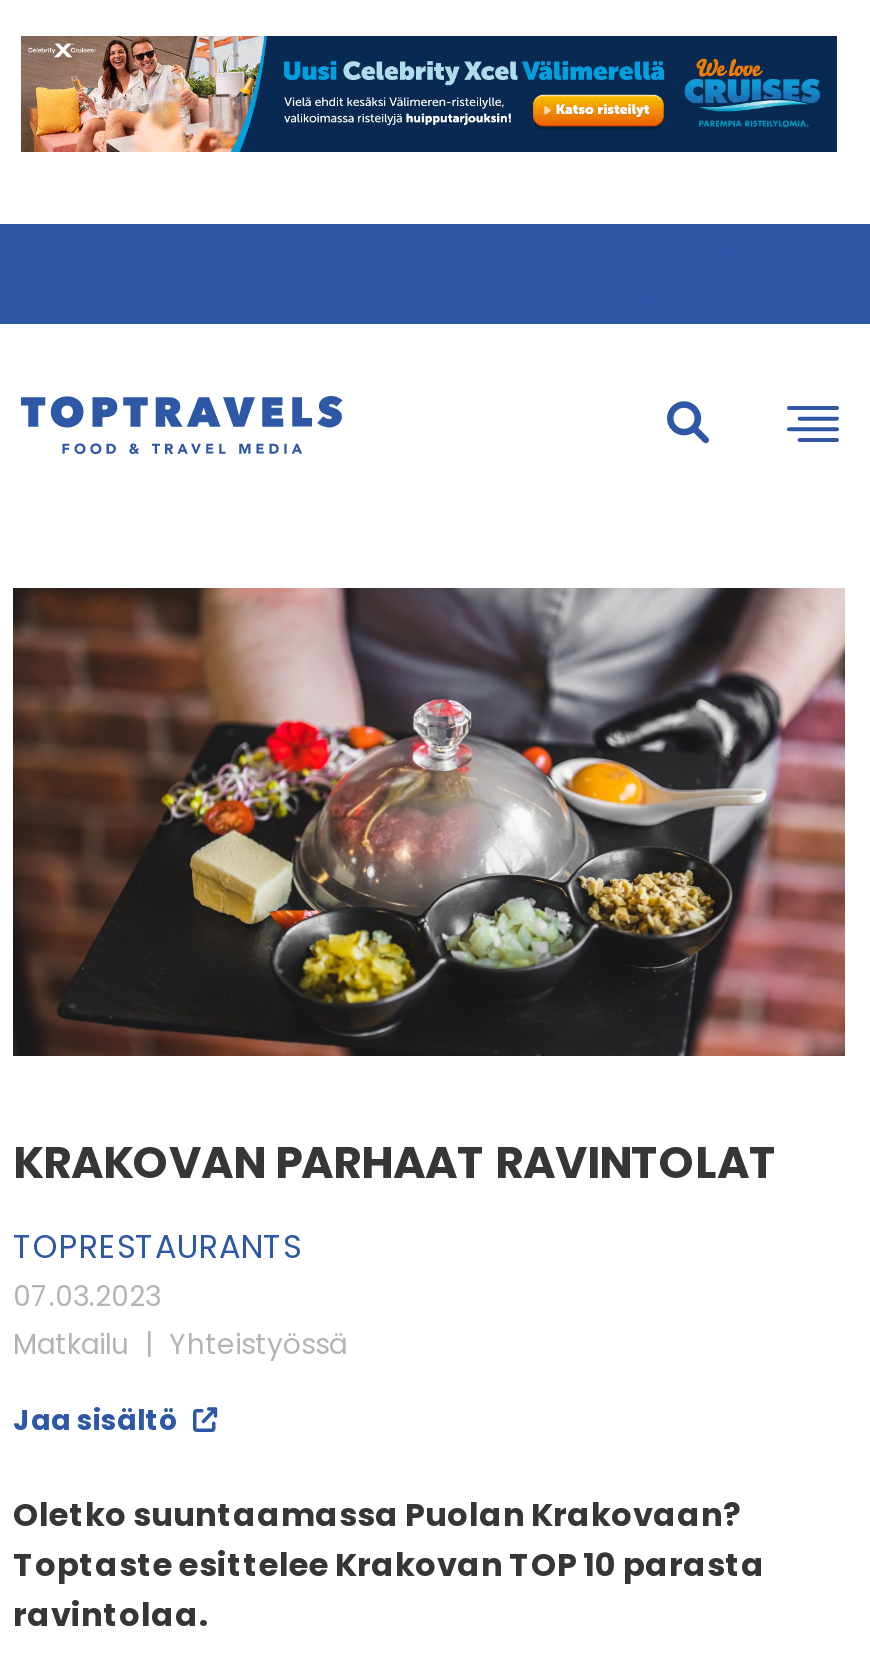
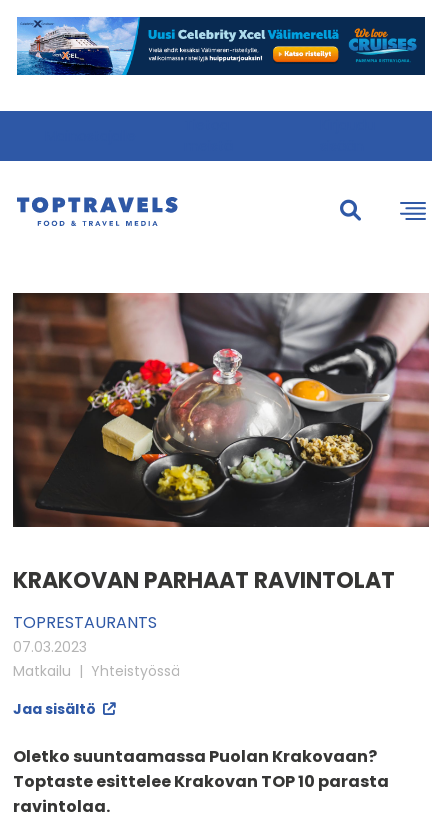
[19,34,263,154] [image] -> [16,16,139,76] [image]

